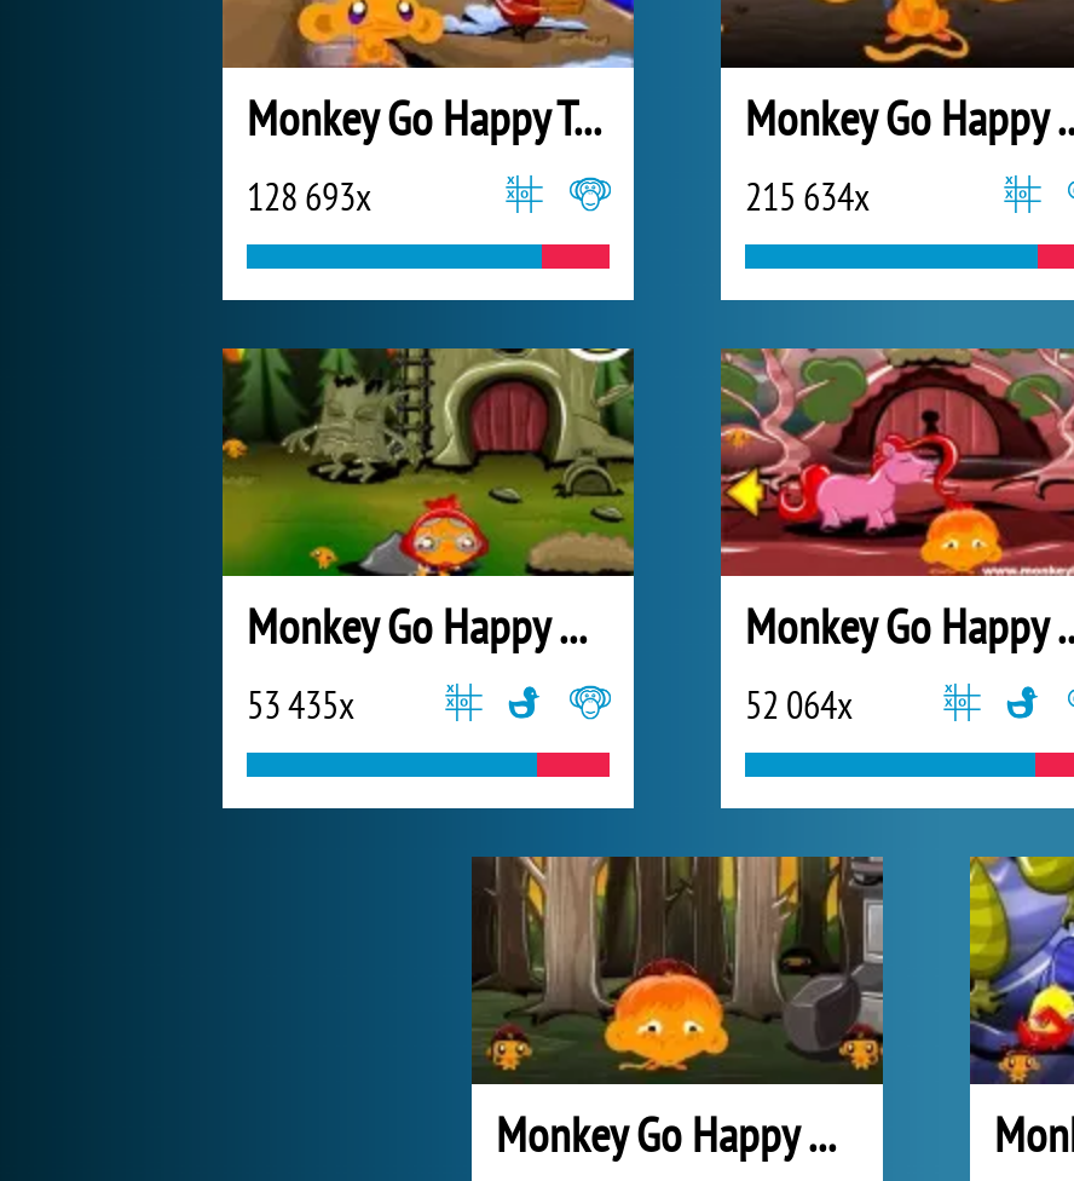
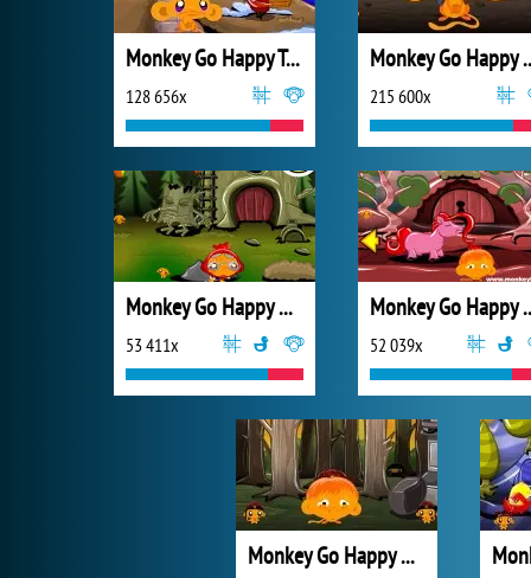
[247,172,373,220] 128 693x -> [126,84,187,108] 128 656x
[745,172,871,220] 215 634x -> [370,84,431,108] 215 600x
[247,680,356,728] 53 435x -> [126,333,179,357] 53 411x
[745,680,854,728] 52 064x -> [370,333,423,357] 52 039x

